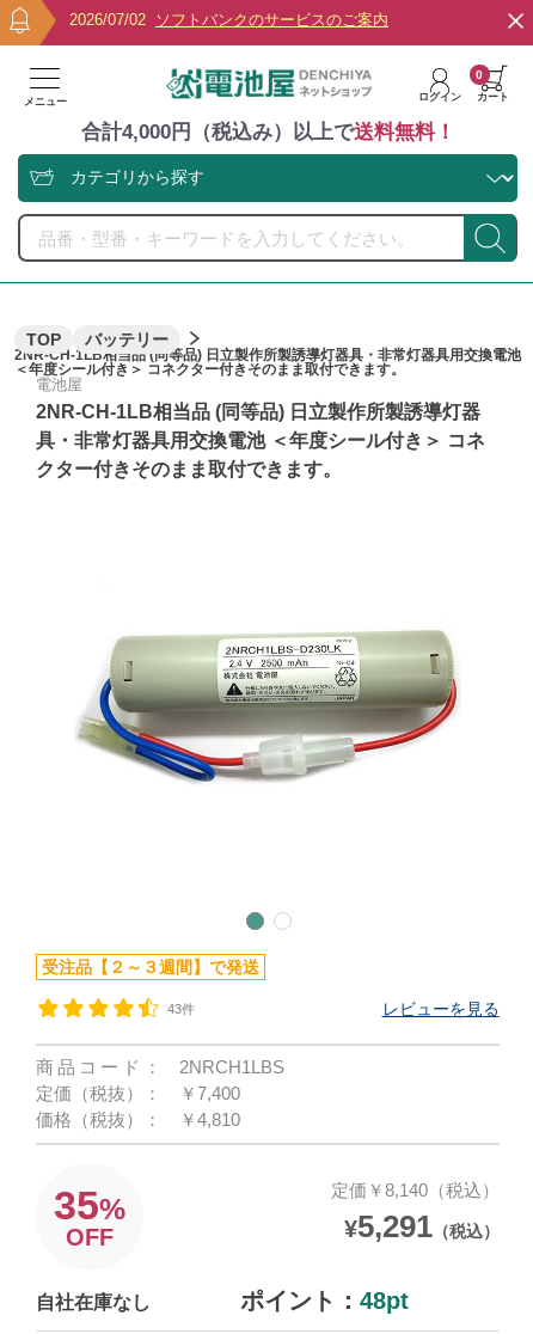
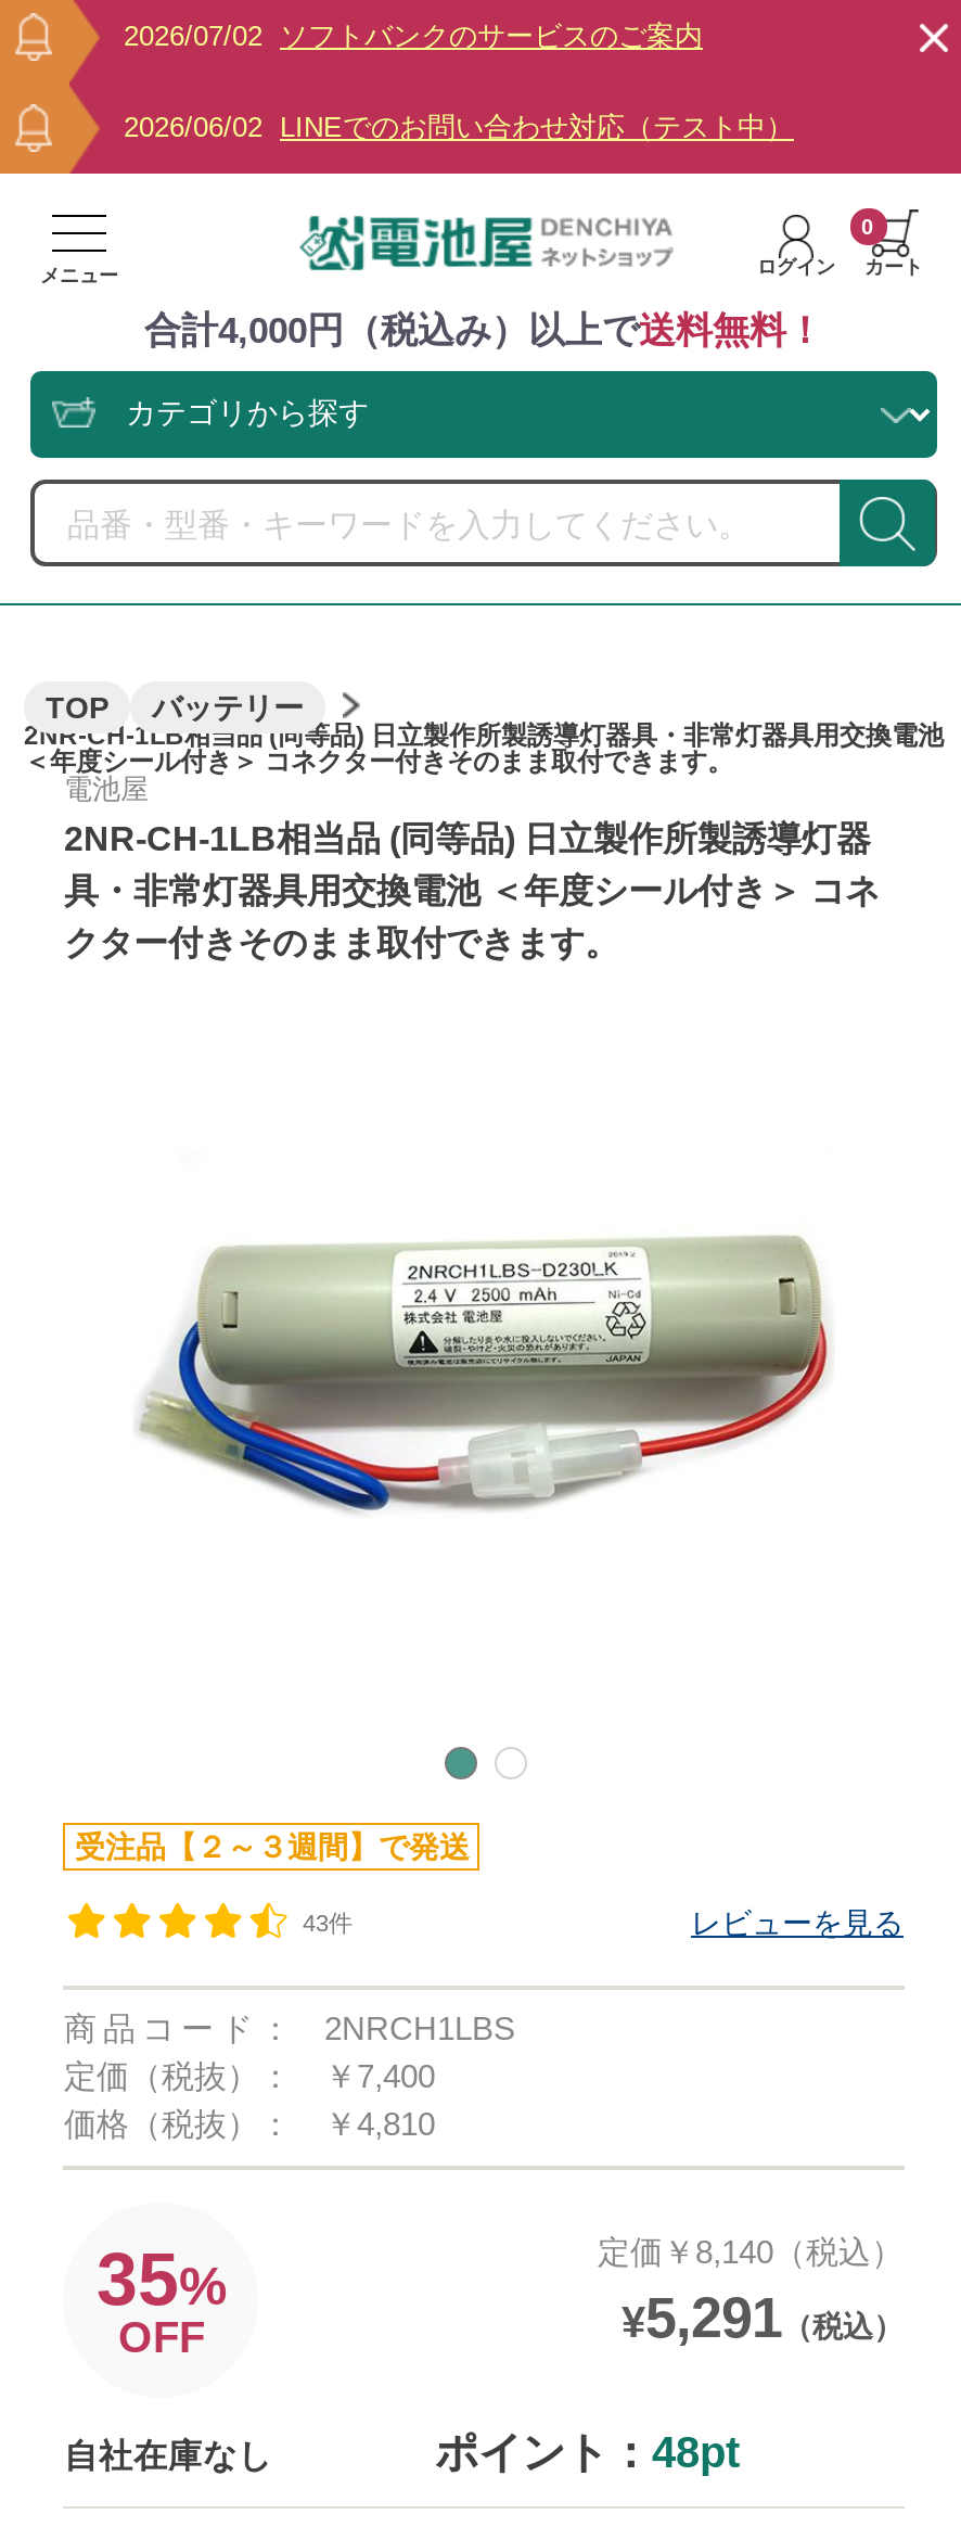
none -> [124,111,794,143] 2026/06/02 LINEでのお問い合わせ対応（テスト中）

